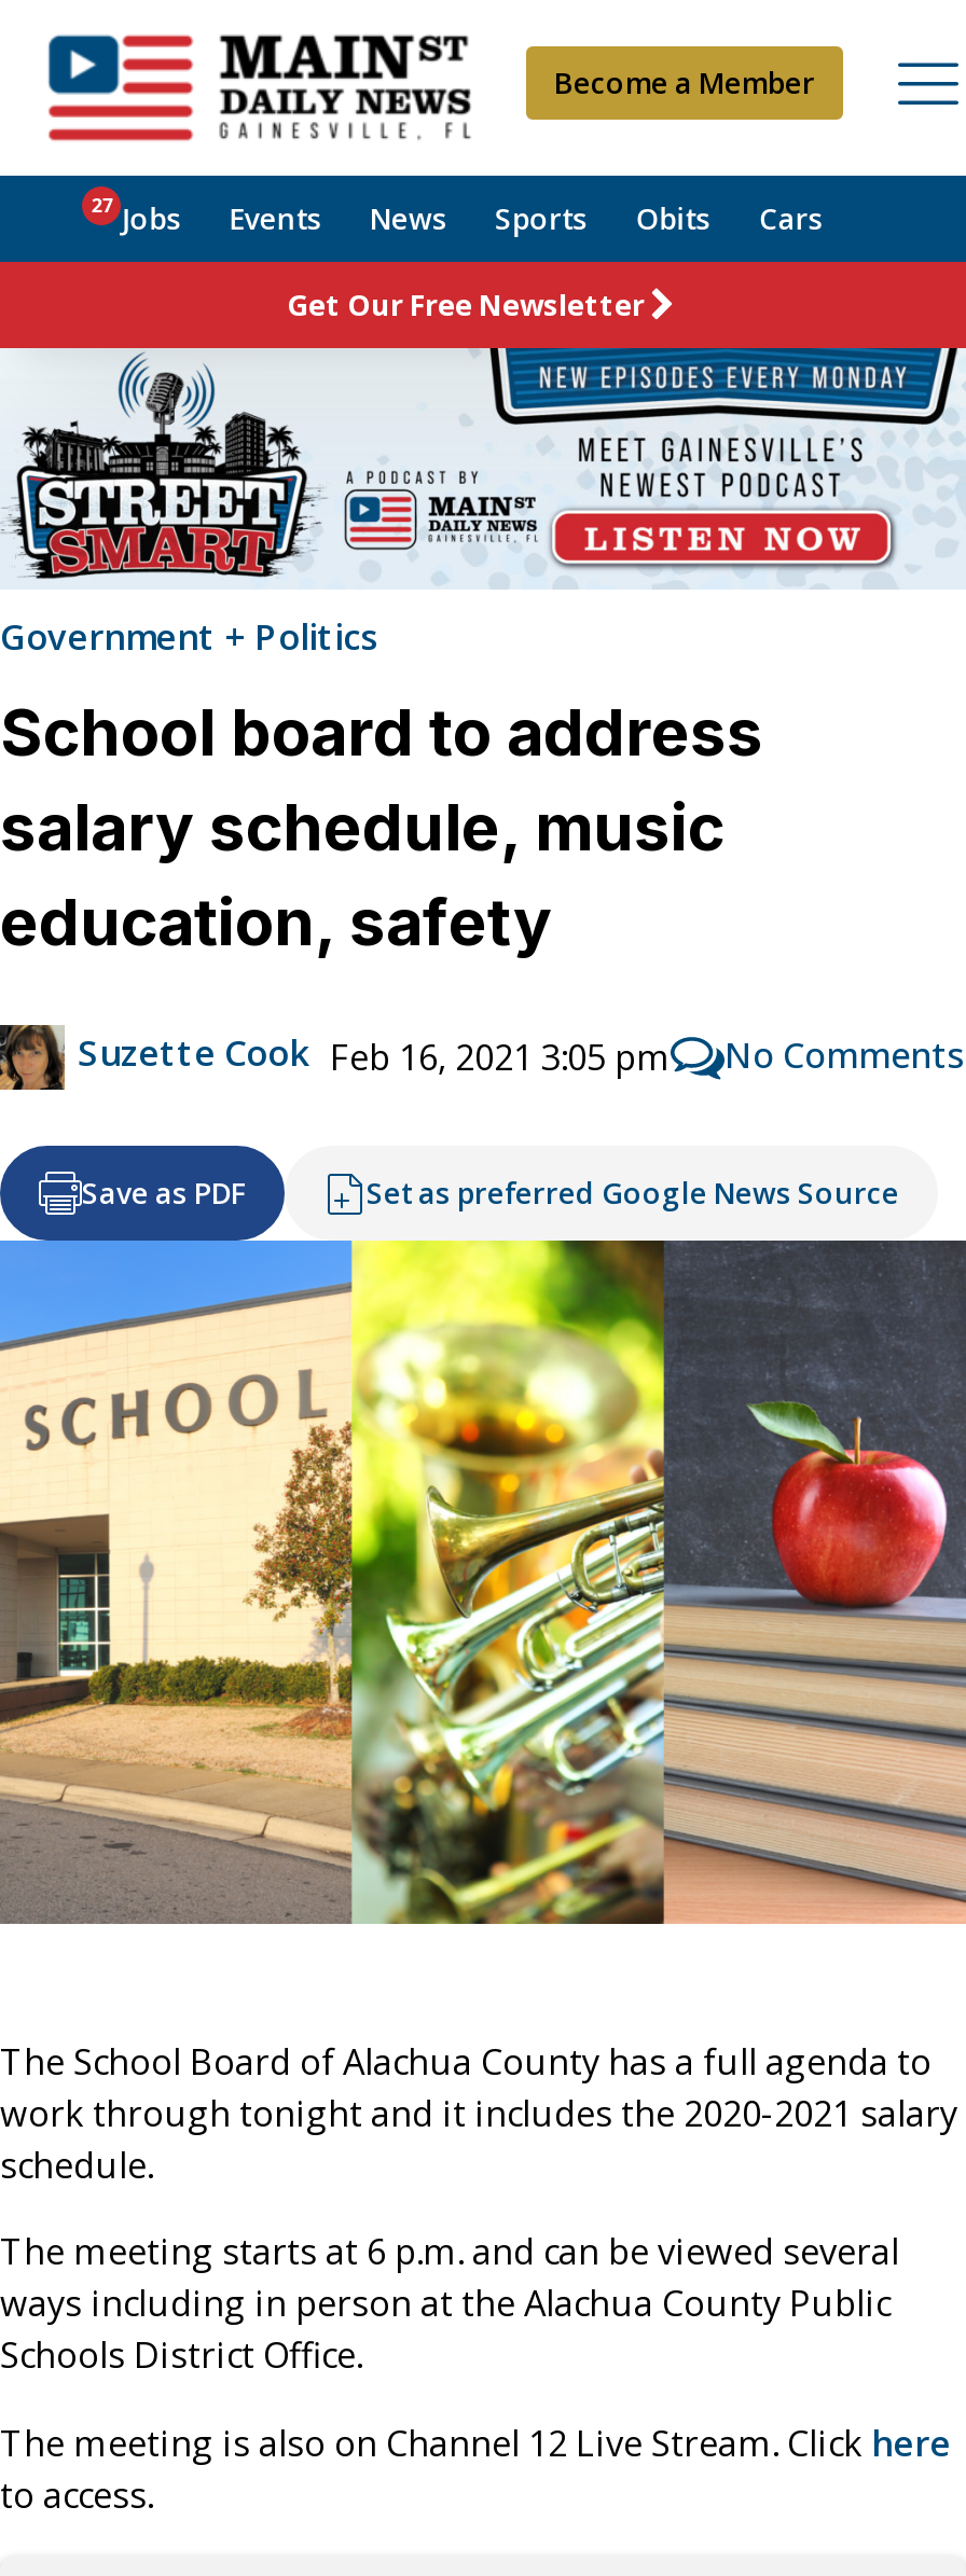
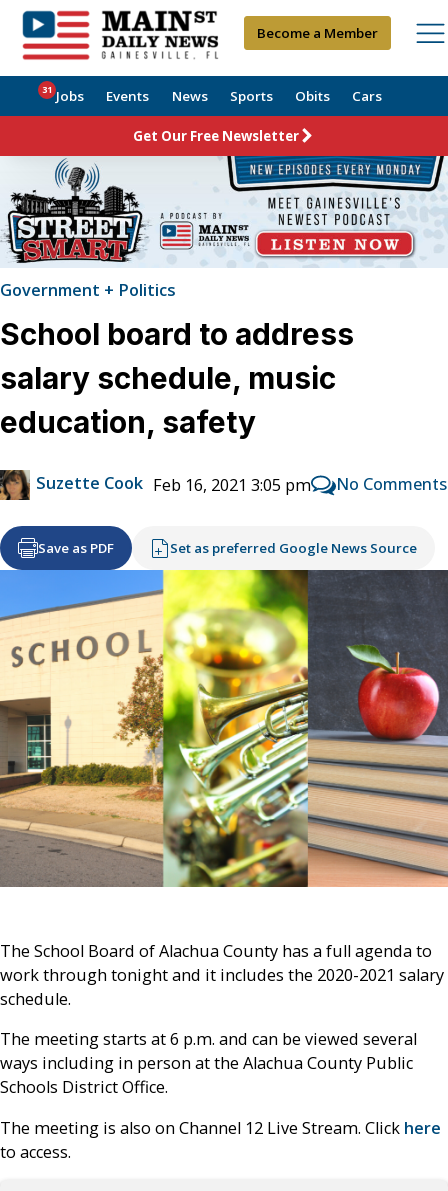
[91,191,823,238] 27 Jobs Events News Sports Obits Cars -> [42,83,382,105] 31 Jobs Events News Sports Obits Cars

